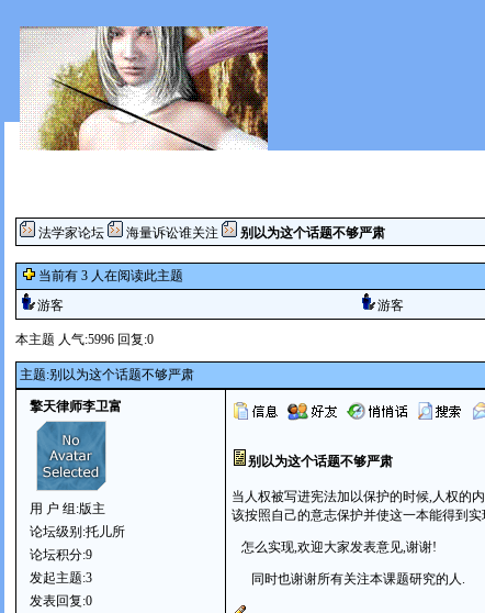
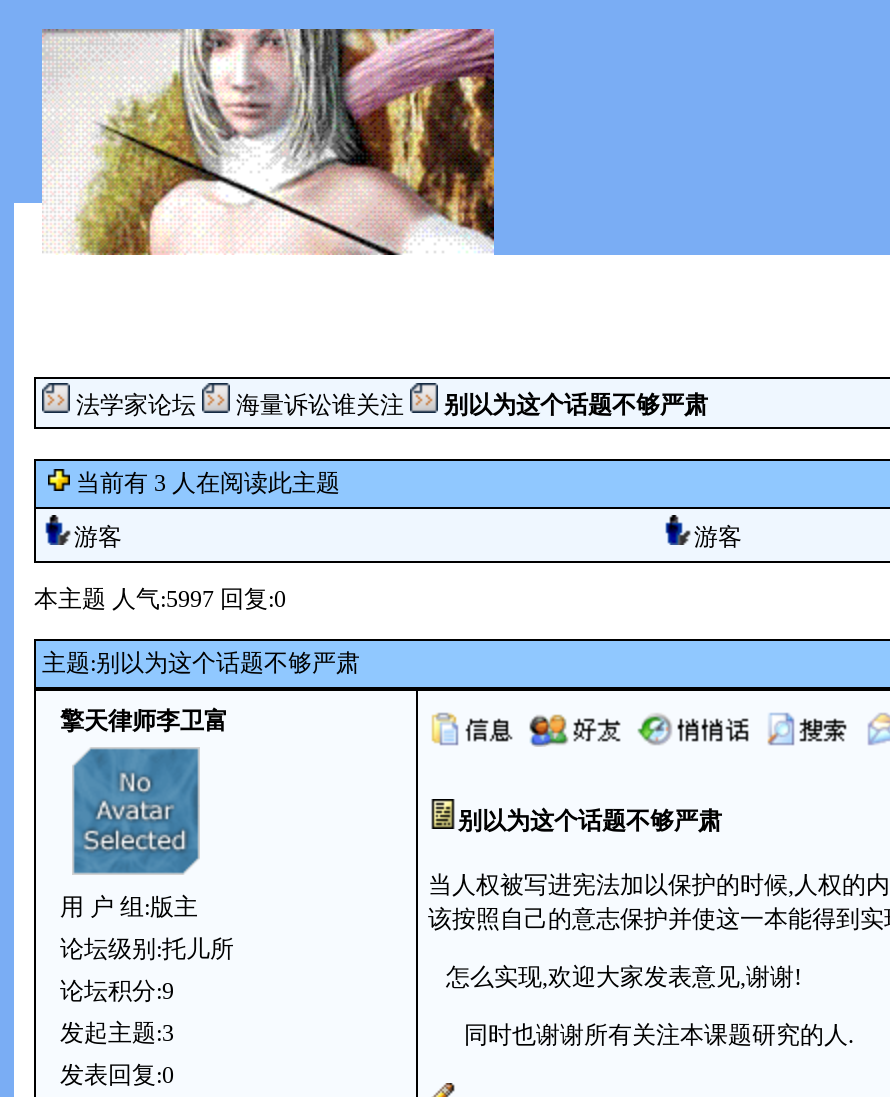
[15,332,154,347] 本主题 人气:5996 回复:0 -> [34,585,286,613] 本主题 人气:5997 回复:0

